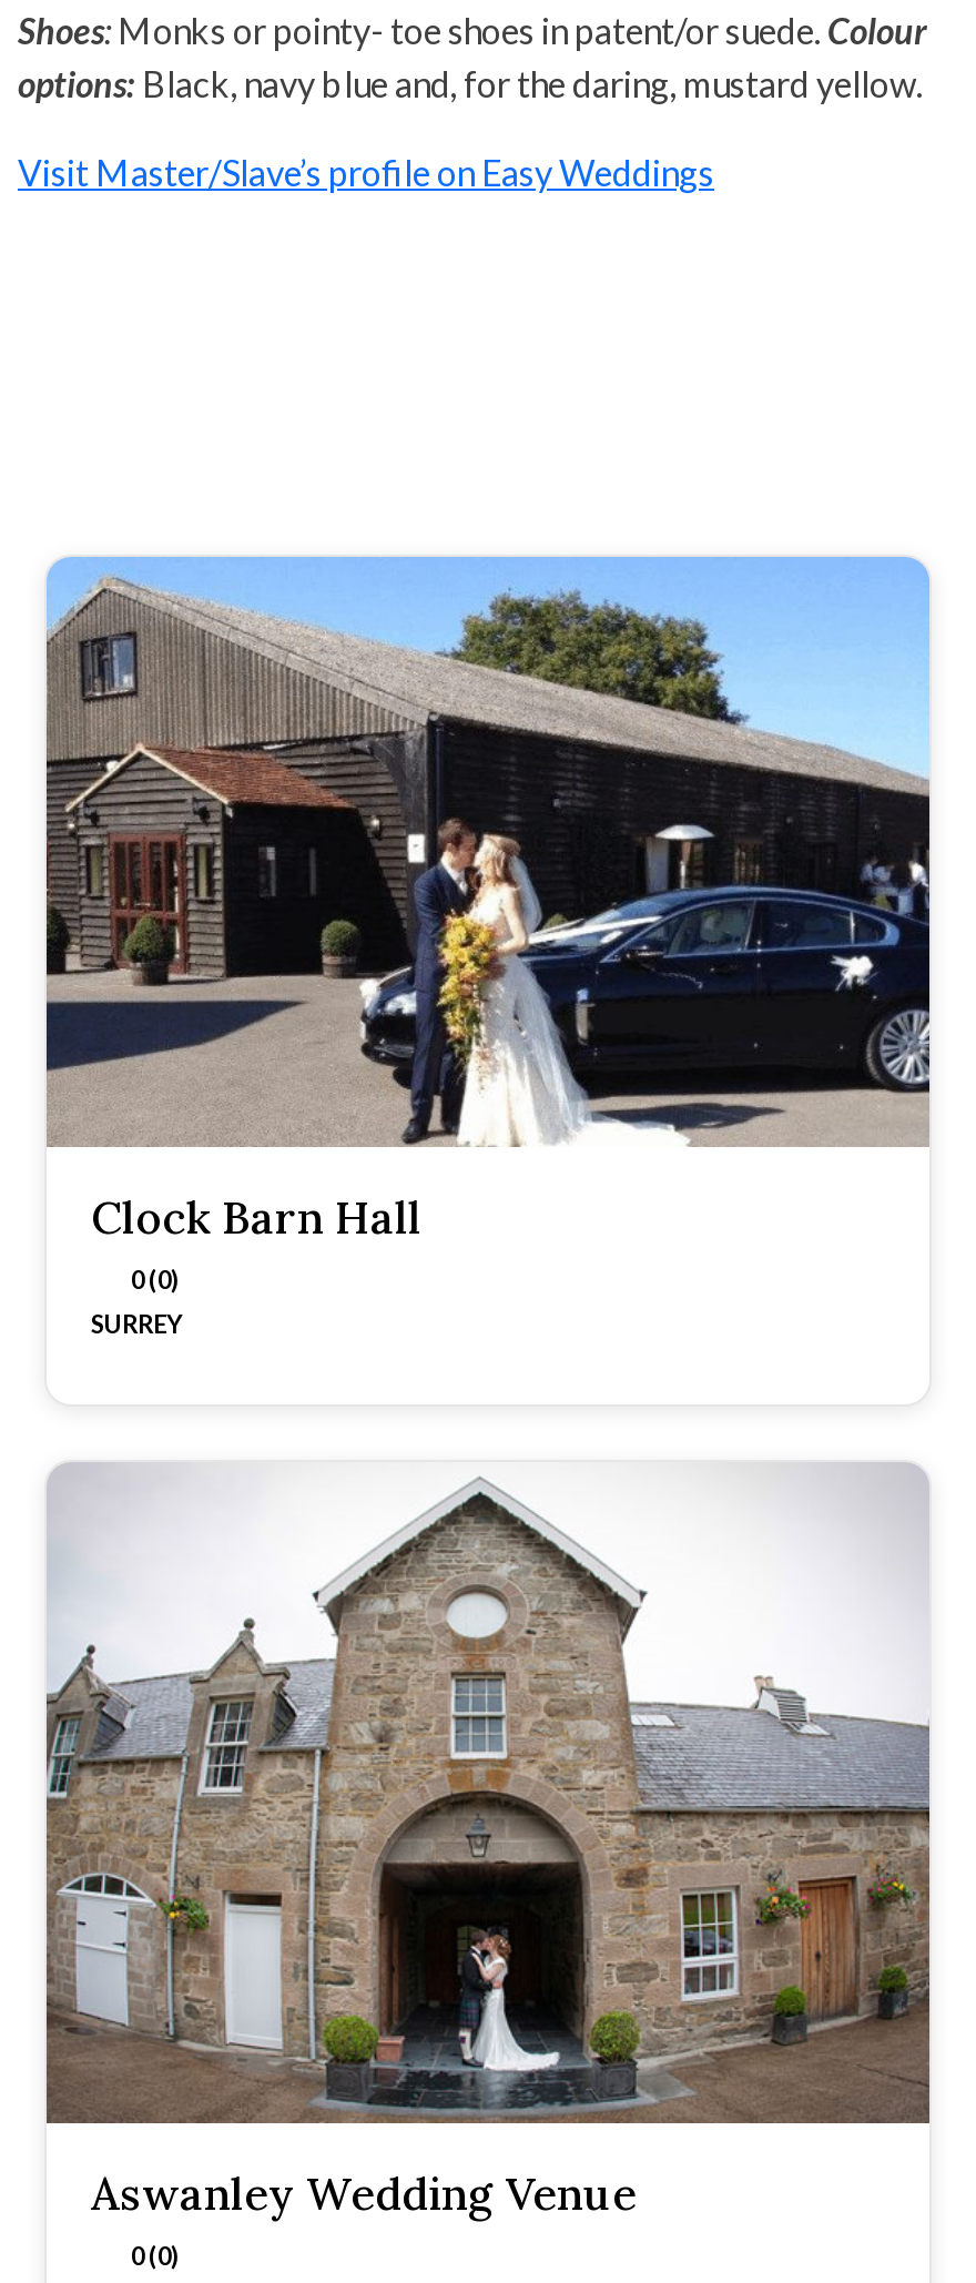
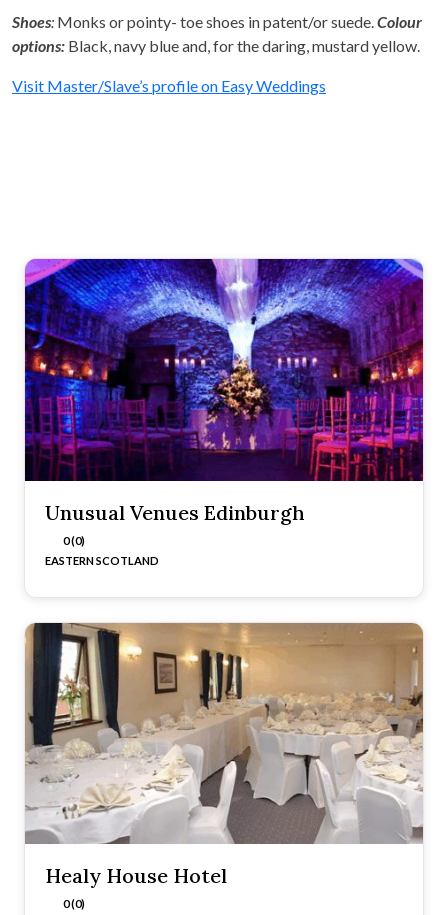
[44,555,932,1244] [image] | Clock Barn Hall -> [24,258,424,524] [image] | Unusual Venues Edinburgh
[91,1309,182,1337] SURREY -> [45,553,159,566] EASTERN SCOTLAND
[44,1462,932,2222] [image] | Aswanley Wedding Venue -> [25,622,423,888] [image] | Healy House Hotel

